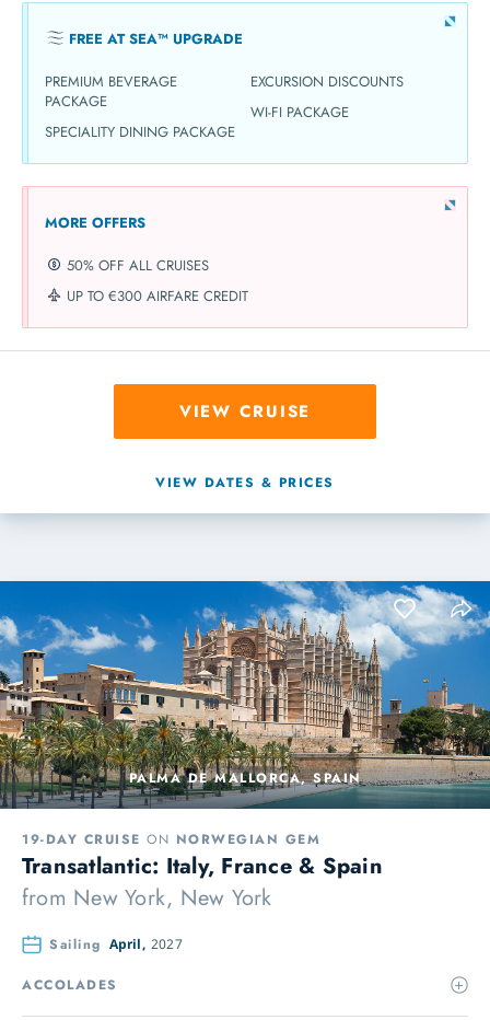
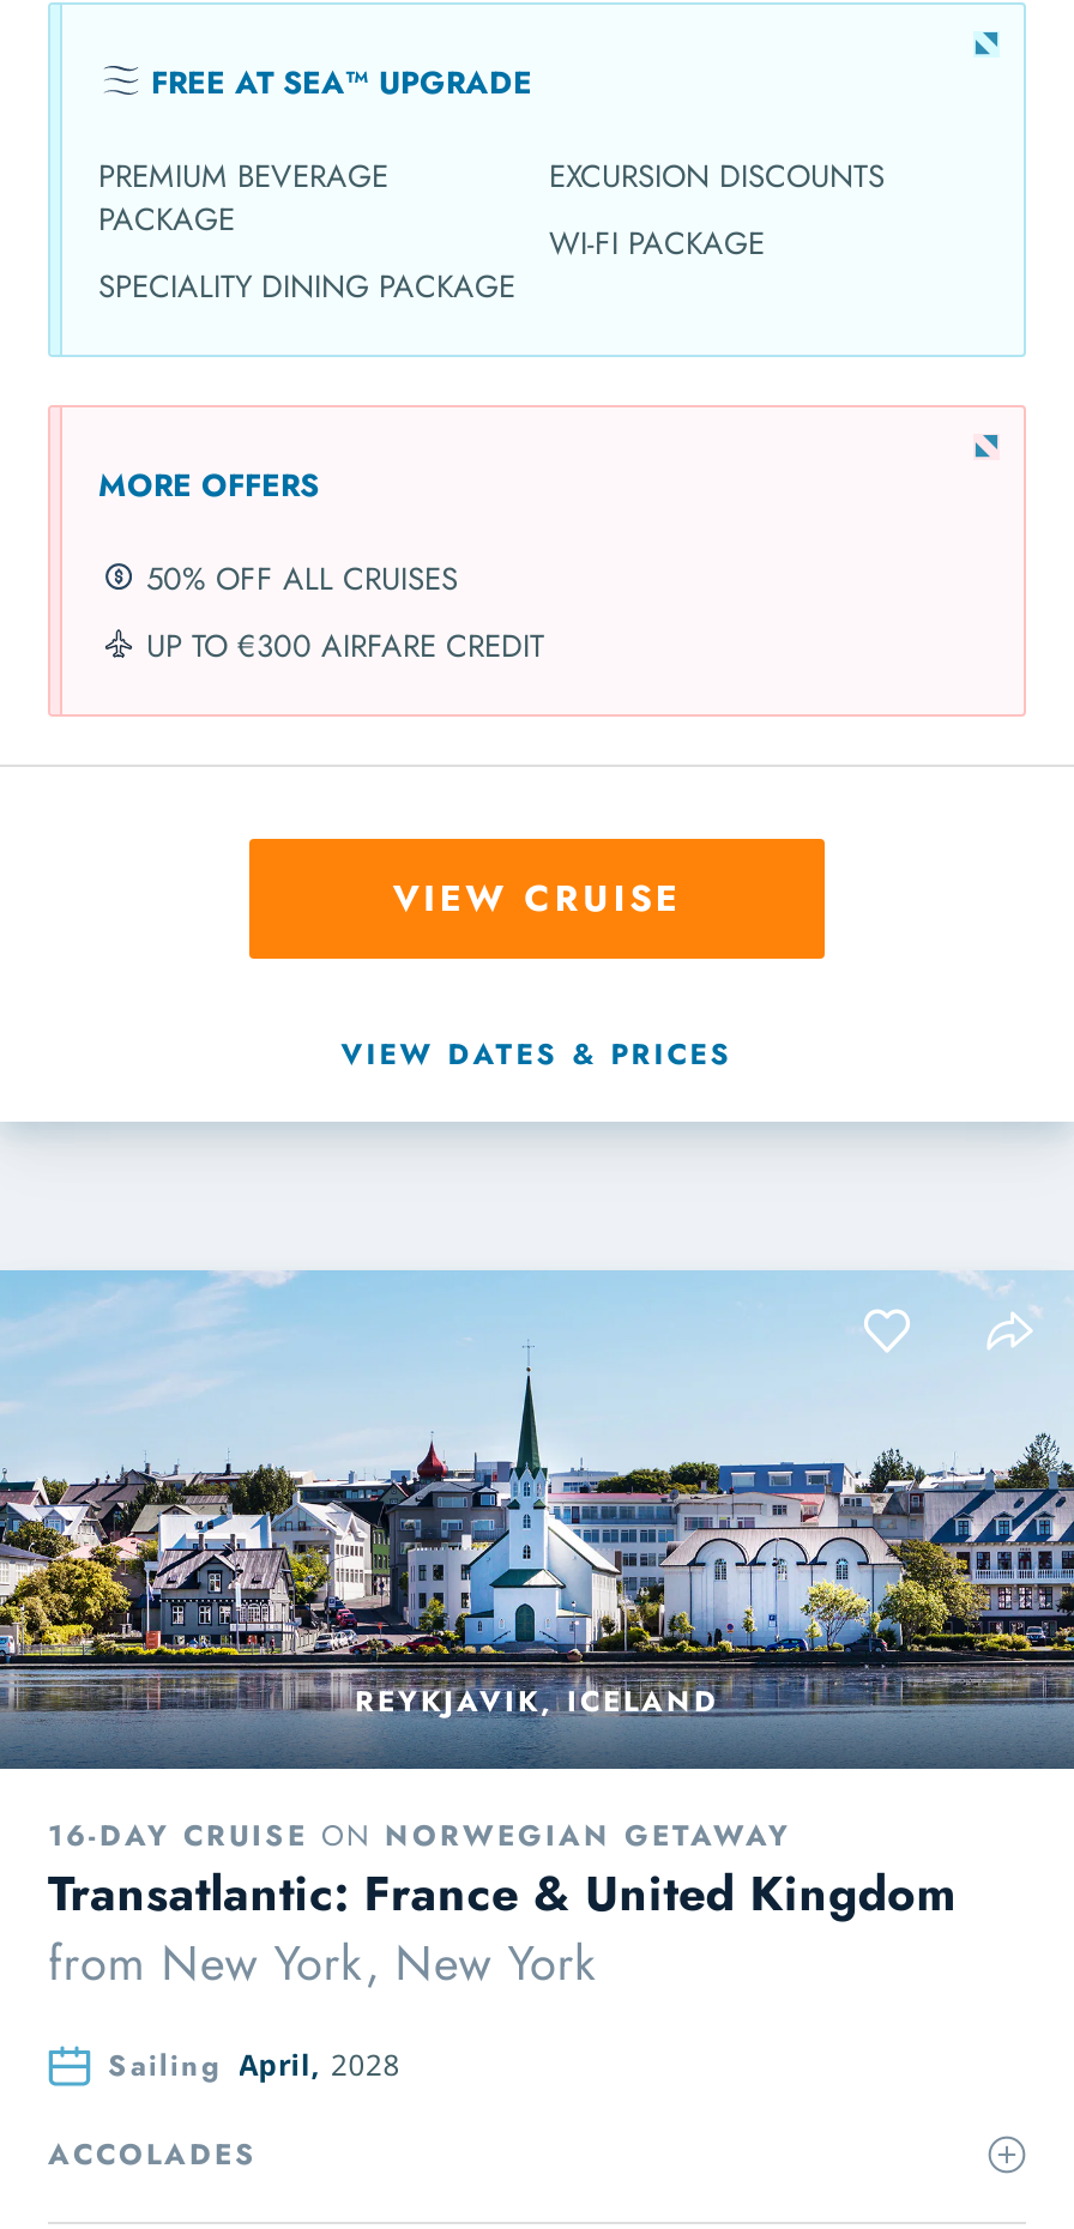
[3,580,487,809] [image] | PALMA DE MALLORCA, SPAIN -> [7,1270,1067,1766] [image] | REYKJAVIK, ICELAND
[22,830,383,882] 19-DAY CRUISE ON NORWEGIAN GEM | Transatlantic: Italy, France & Spain -> [48,1814,955,1929] 16-DAY CRUISE ON NORWEGIAN GETAWAY | Transatlantic: France & United Kingdom
[49,935,183,954] Sailing April, 2027 -> [108,2044,400,2088] Sailing April, 2028

